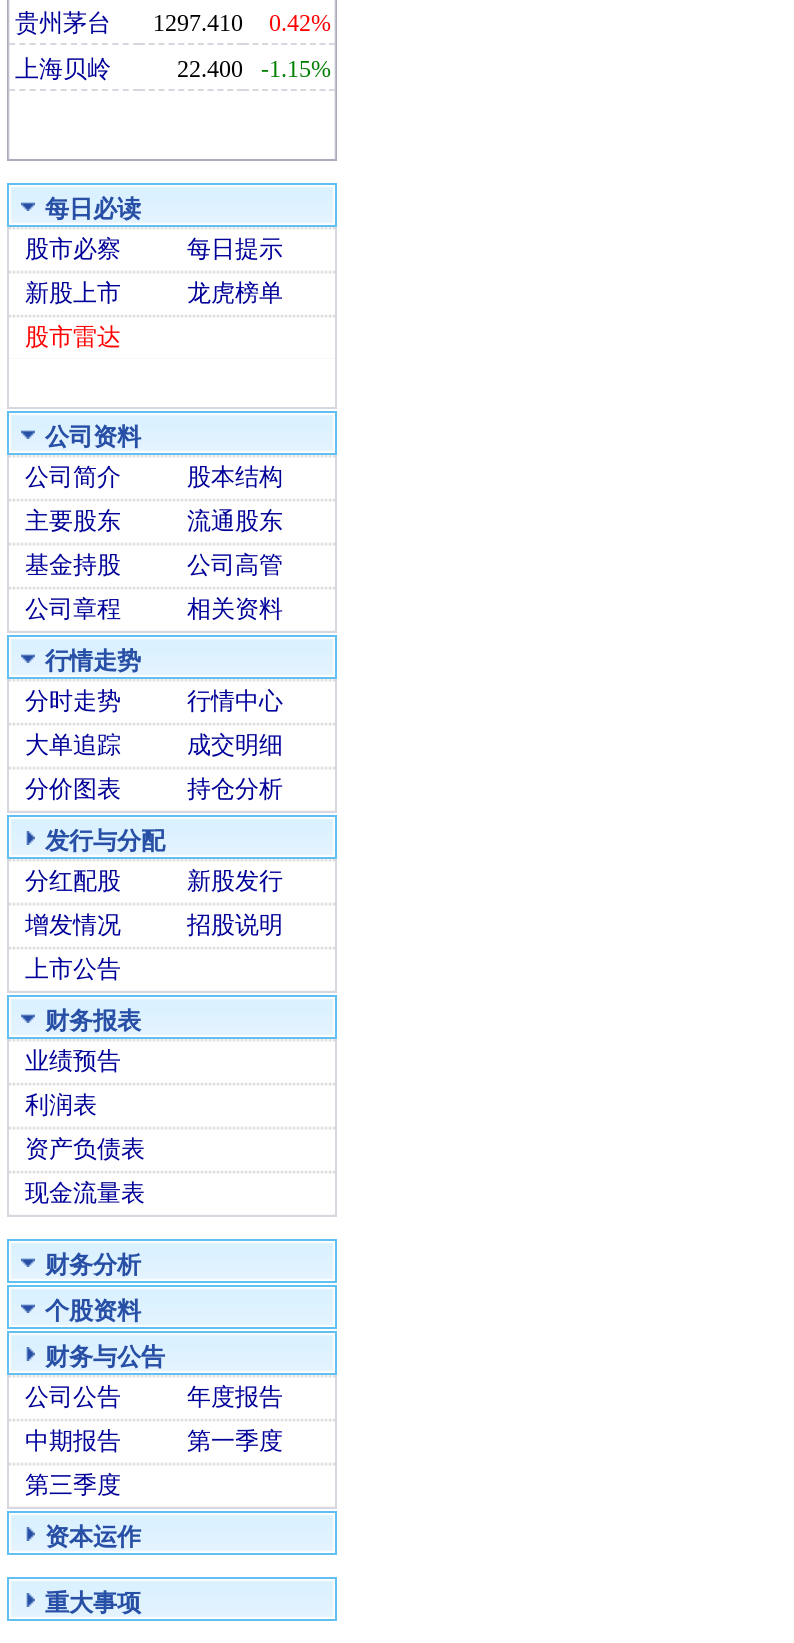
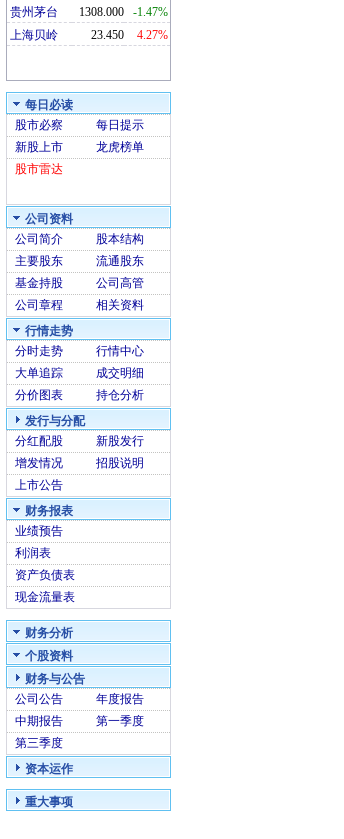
[153,9,243,37] 1297.410 -> [79,5,124,19] 1308.000
[269,9,331,37] 0.42% -> [133,5,168,19] -1.47%
[177,55,243,83] 22.400 -> [91,28,124,42] 23.450
[261,55,331,83] -1.15% -> [137,28,168,42] 4.27%

